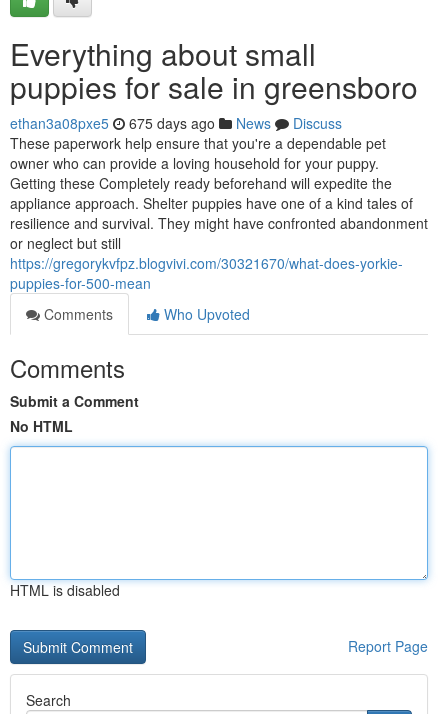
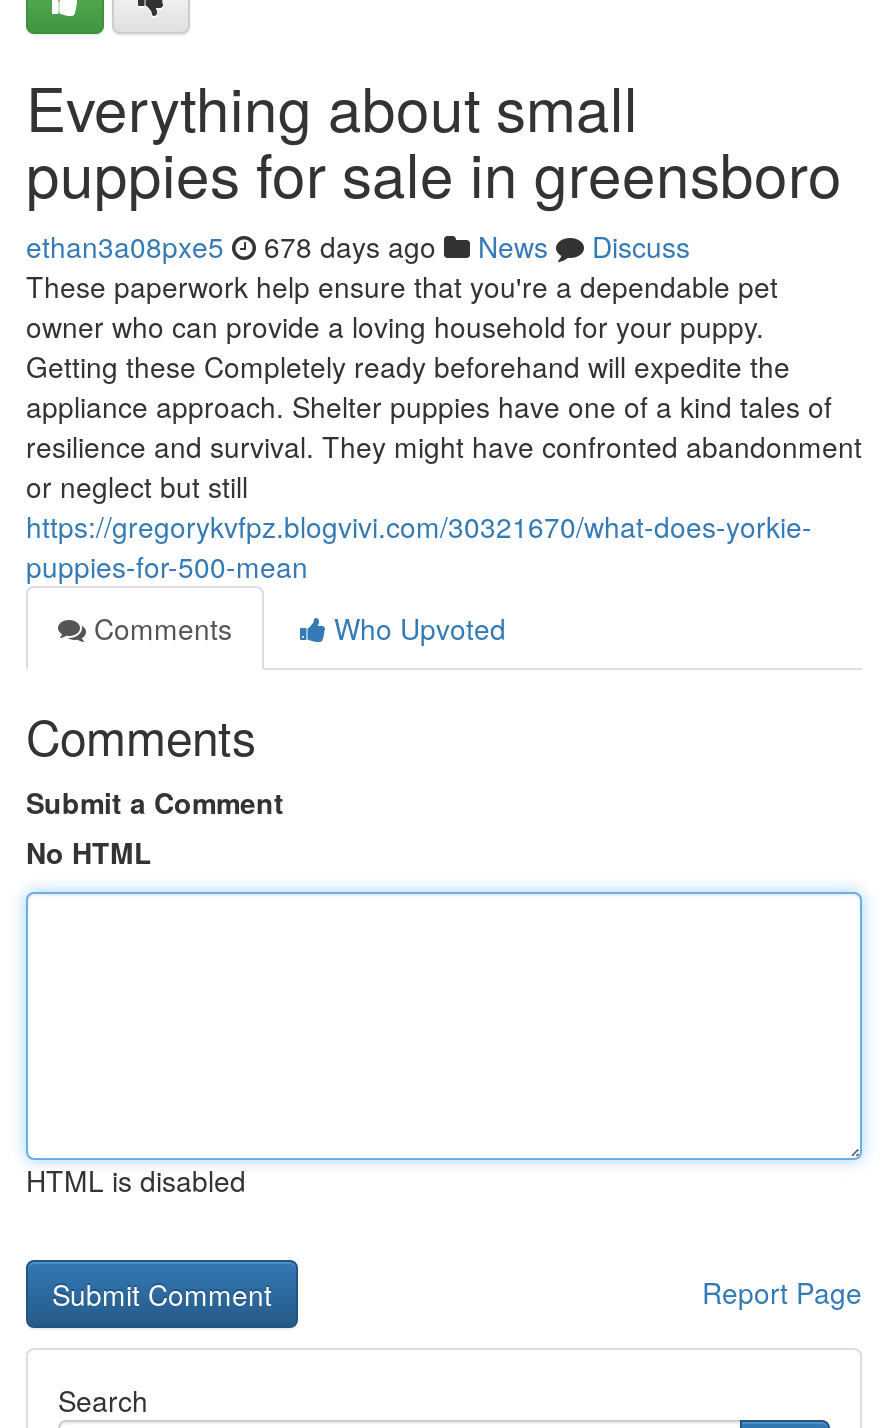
[10,113,342,133] ethan3a08pxe5 675 days ago News Discuss -> [26,226,690,266] ethan3a08pxe5 678 days ago News Discuss

